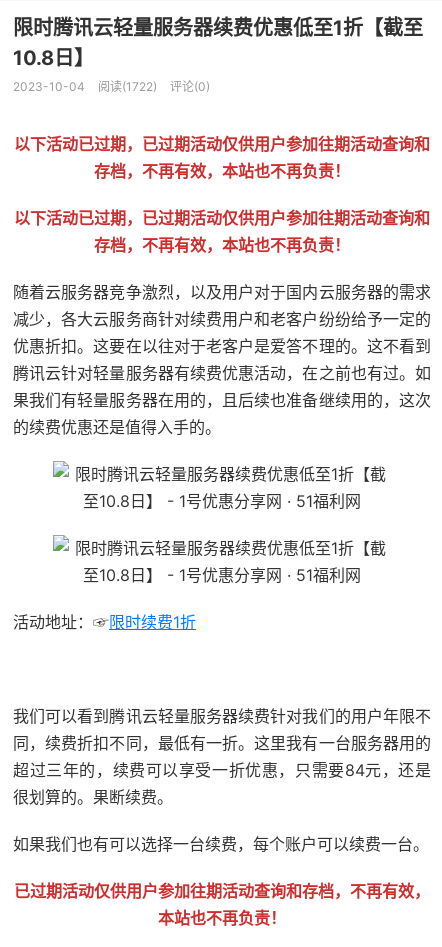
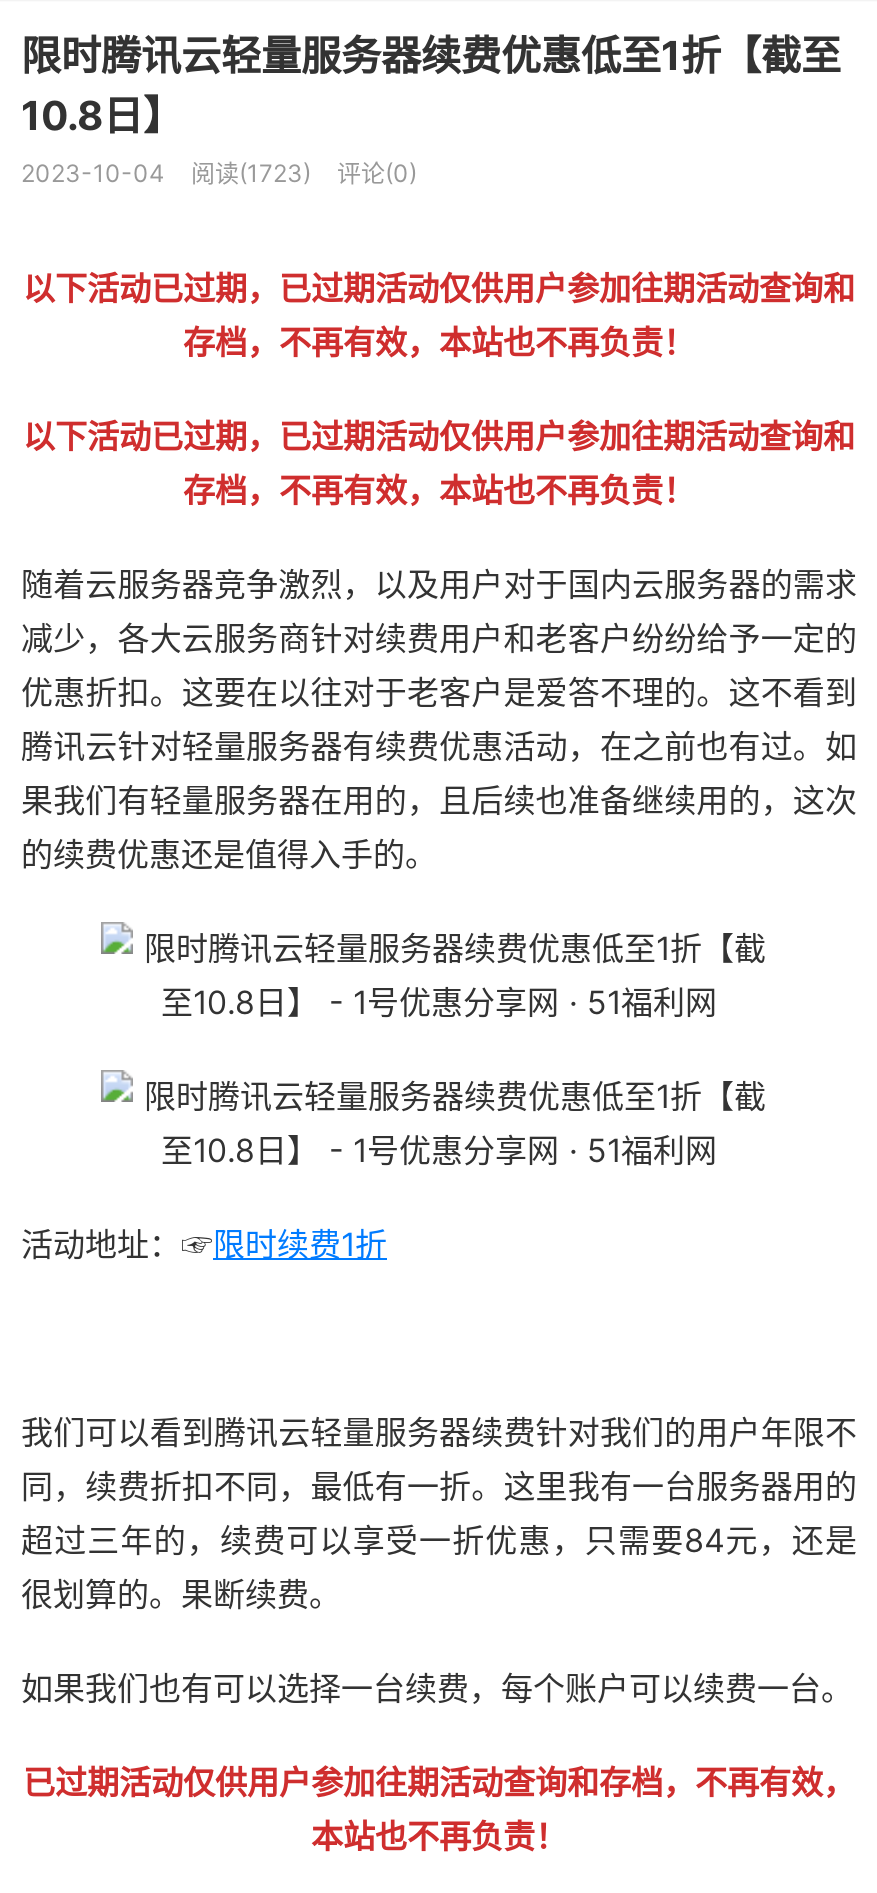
[13,79,210,94] 2023-10-04 阅读(1722) 评论(0) -> [21,158,417,188] 2023-10-04 阅读(1723) 评论(0)

